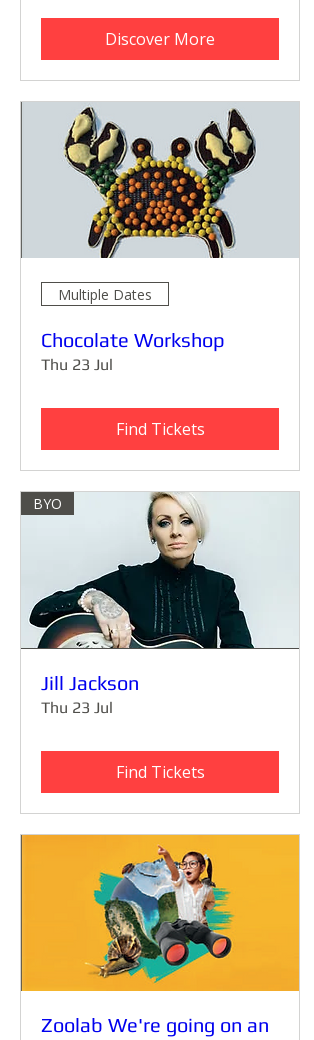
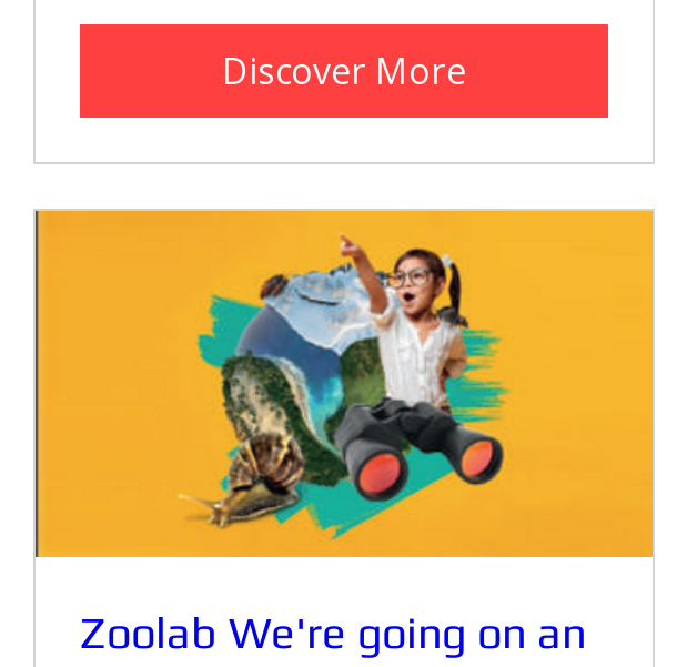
[22,102,298,513] [image] | Multiple Dates | Chocolate Workshop | Thu 23 Jul | Find Tickets | BYO -> none
[21,491,299,782] [image] | Jill Jackson | Thu 23 Jul | Find Tickets -> none

